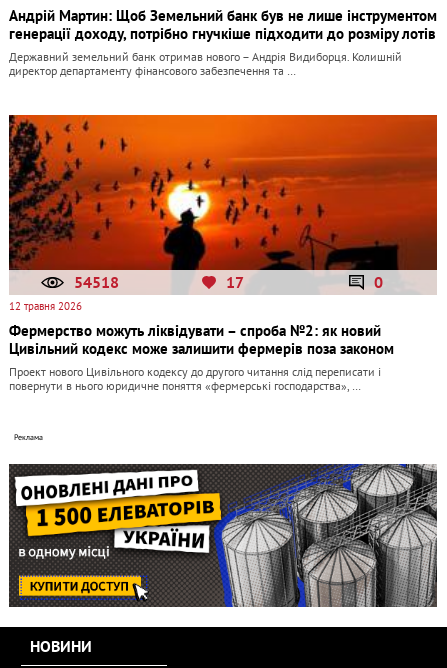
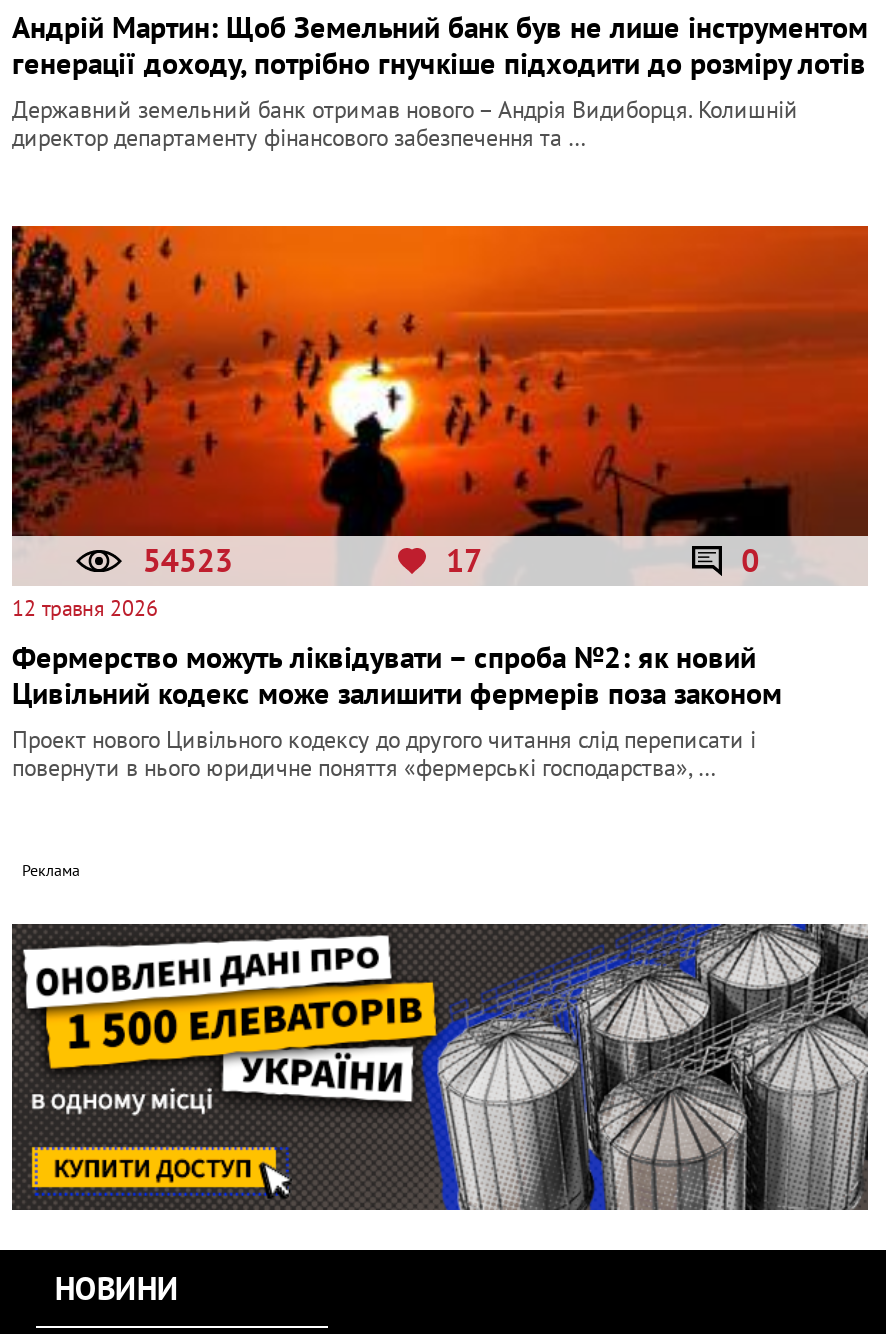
[74,272,119,292] 54518 -> [143,541,233,581] 54523

